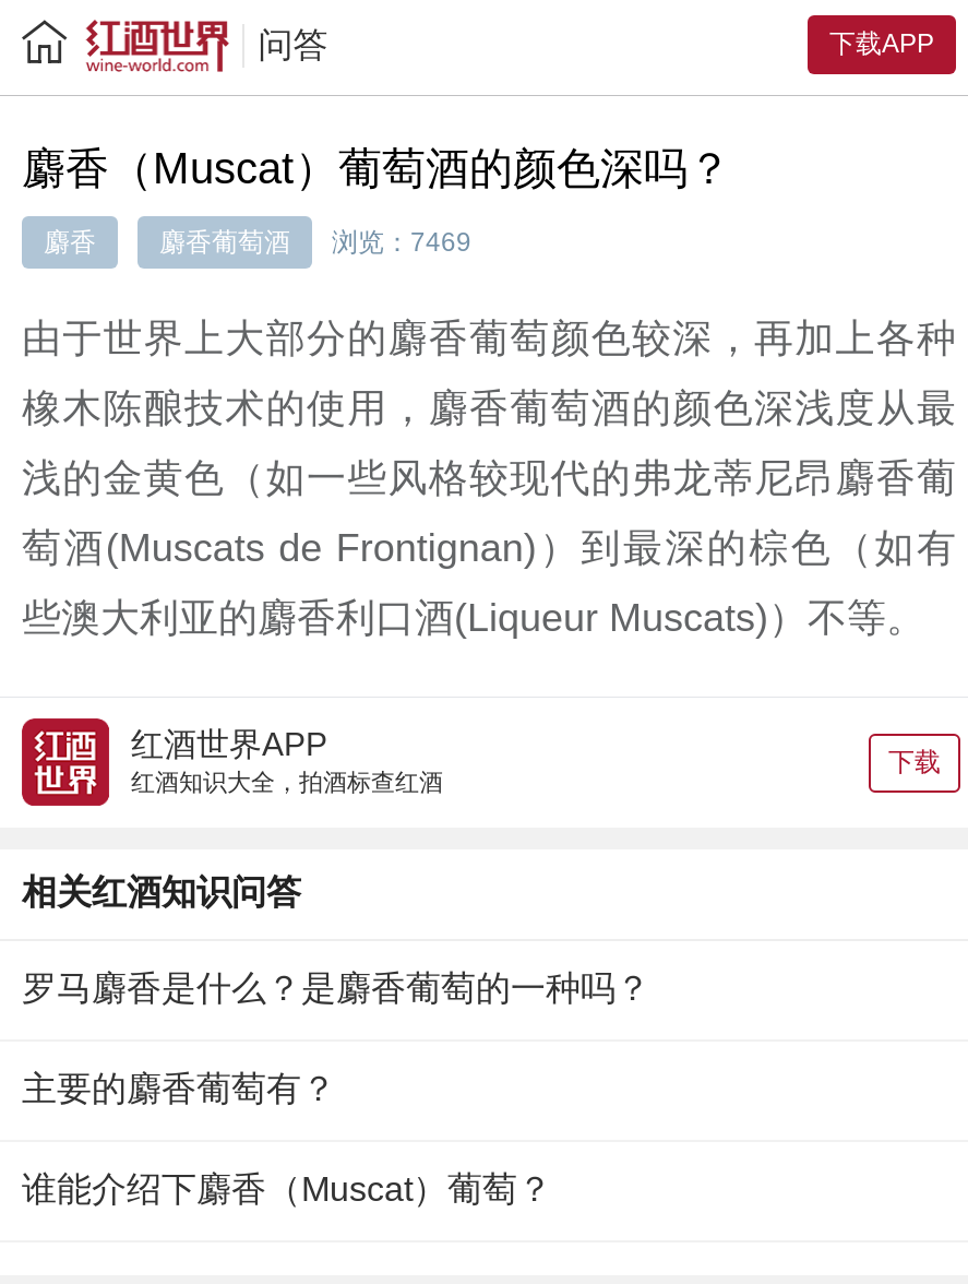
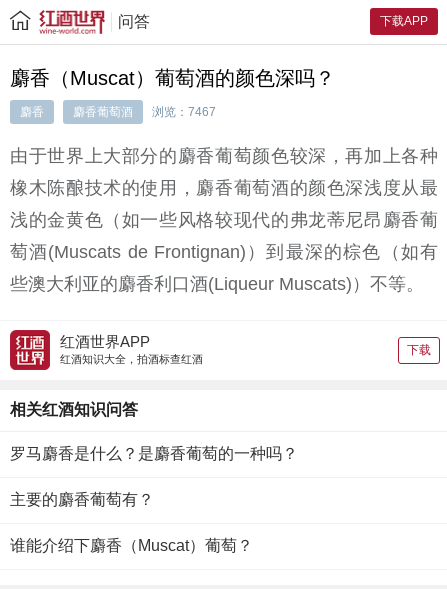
[159,227,471,258] 麝香葡萄酒 浏览：7469 -> [73,105,216,119] 麝香葡萄酒 浏览：7467

